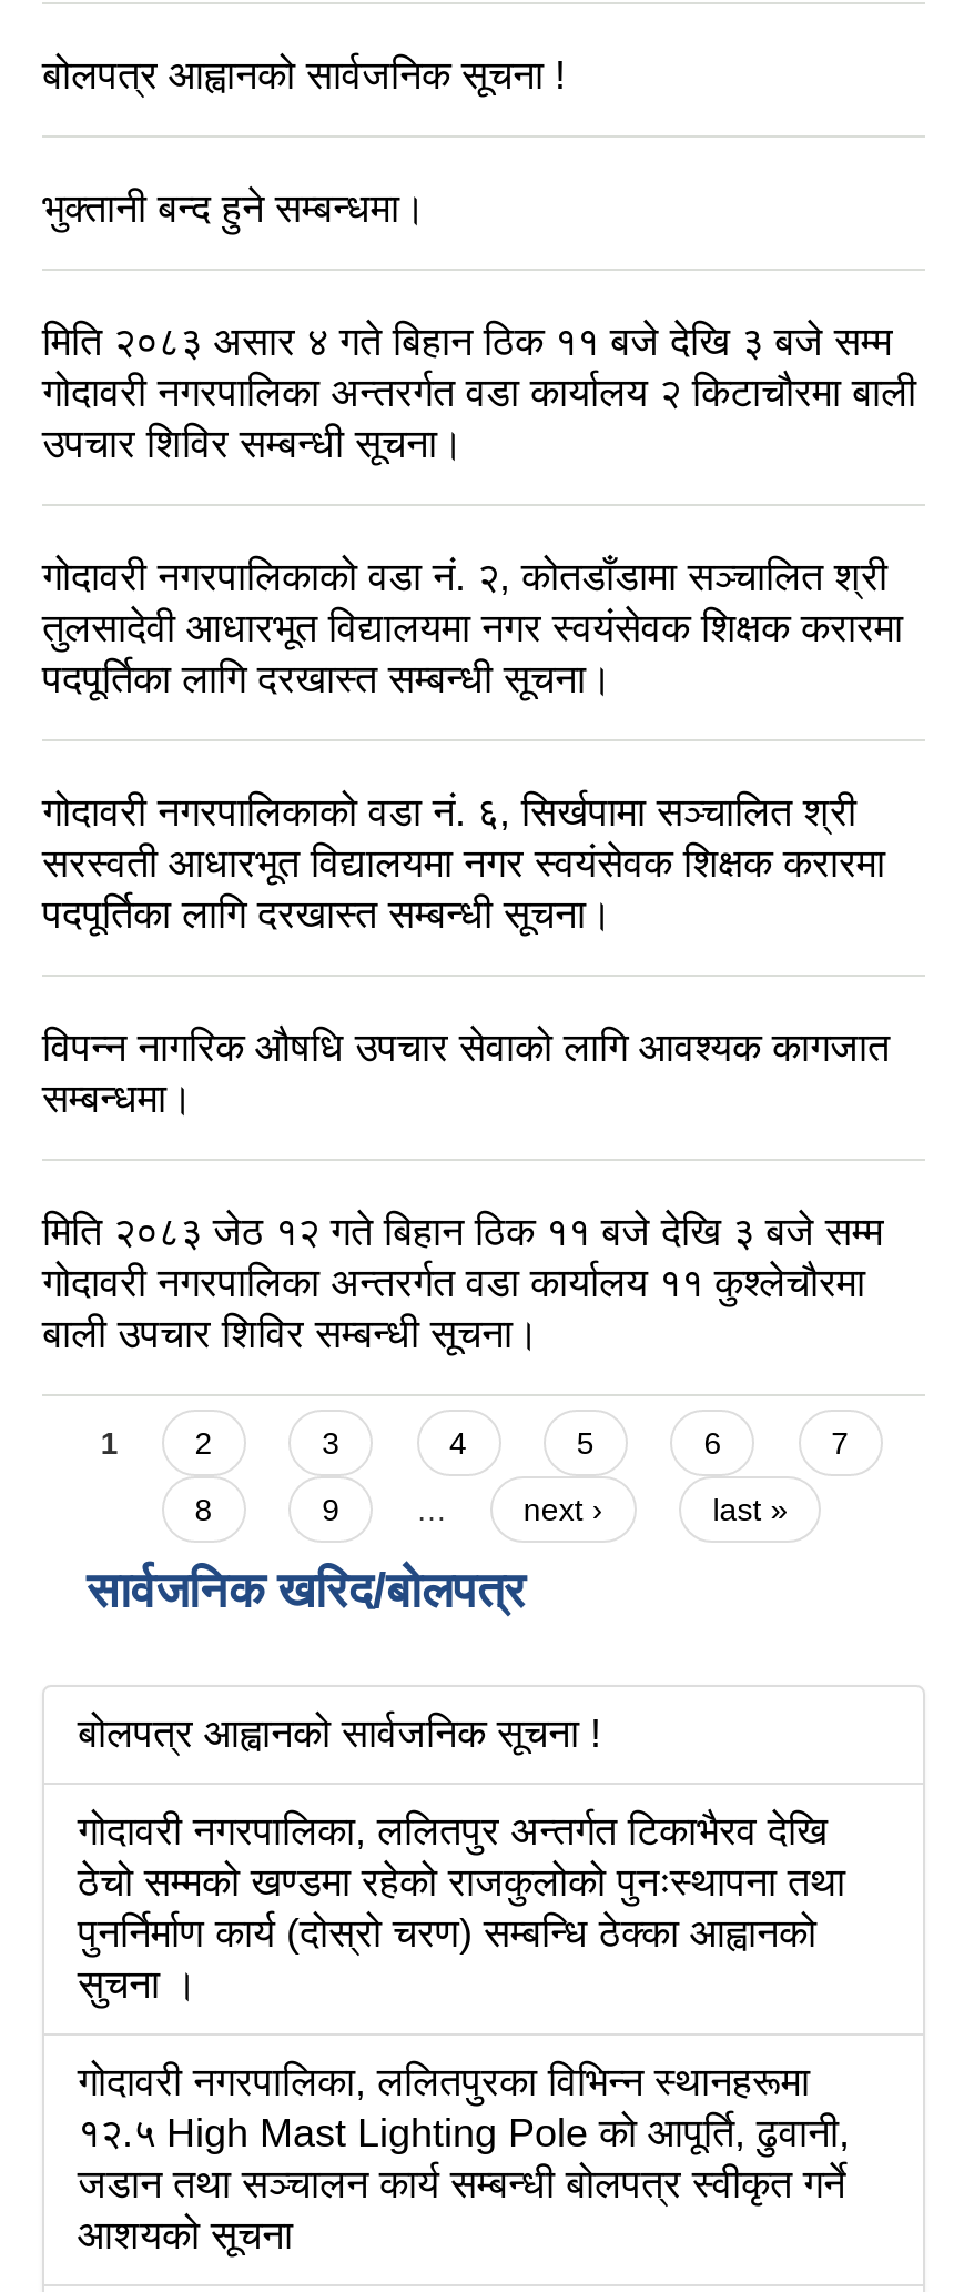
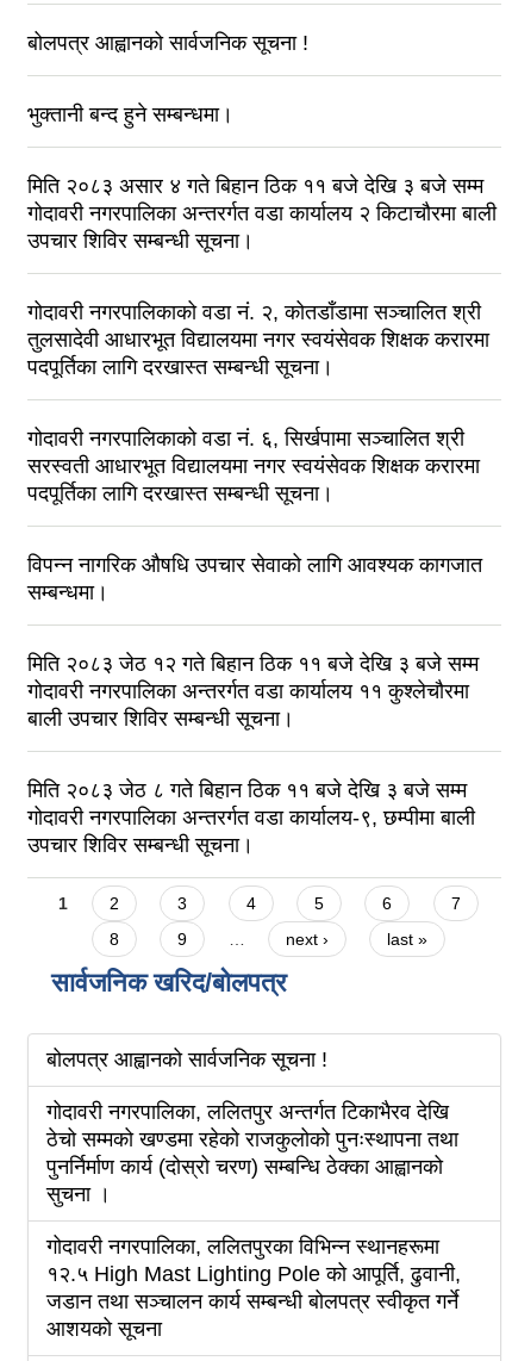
none -> [27,778,475,857] मिति २०८३ जेठ ८ गते बिहान ठिक ११ बजे देखि ३ बजे सम्म | गोदावरी नगरपालिका अन्तरर्गत वडा कार्यालय-९, छम्पीमा बाली | उपचार शिविर सम्बन्धी सूचना।

